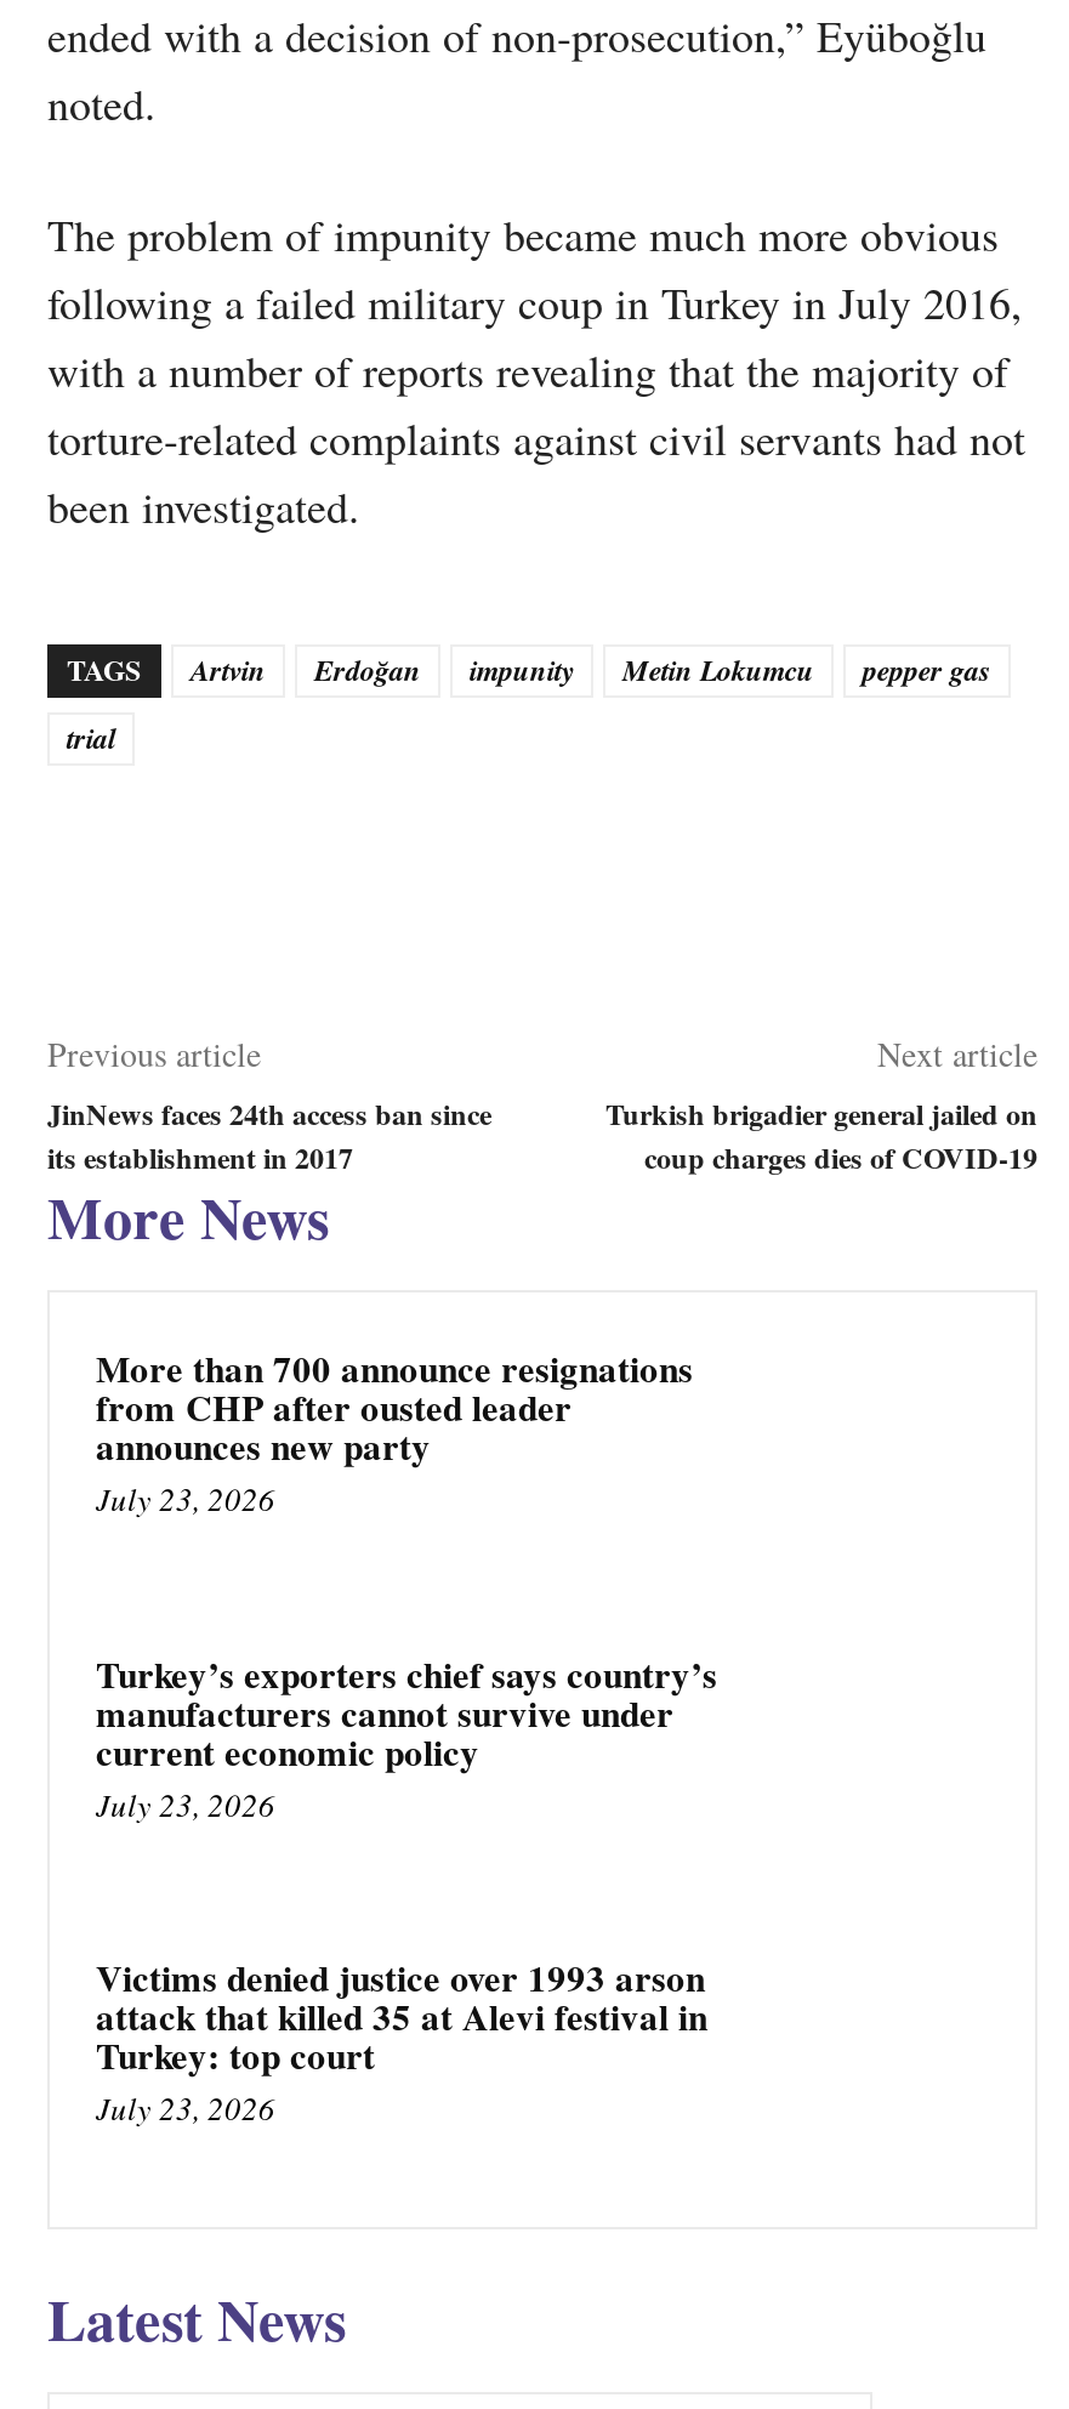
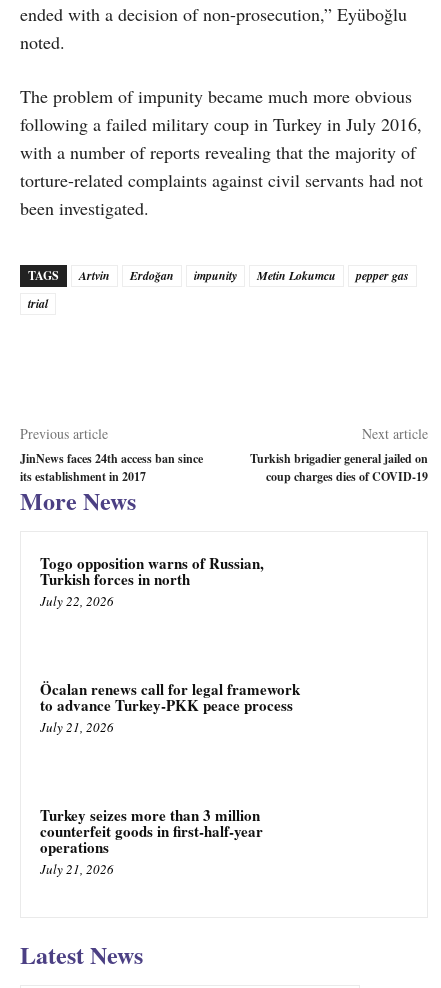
[96,1340,693,1520] More than 700 announce resignations | from CHP after ousted leader | announces new party | July 23, 2026 -> [40,552,264,610] Togo opposition warns of Russian, | Turkish forces in north | July 22, 2026
[96,1645,717,1825] Turkey’s exporters chief says country’s | manufacturers cannot survive under | current economic policy | July 23, 2026 -> [40,678,300,736] Öcalan renews call for legal framework | to advance Turkey-PKK peace process | July 21, 2026
[96,1950,707,2130] Victims denied justice over 1993 arson | attack that killed 35 at Alevi festival in | Turkey: top court | July 23, 2026 -> [40,803,263,877] Turkey seizes more than 3 million | counterfeit goods in first-half-year | operations | July 21, 2026

